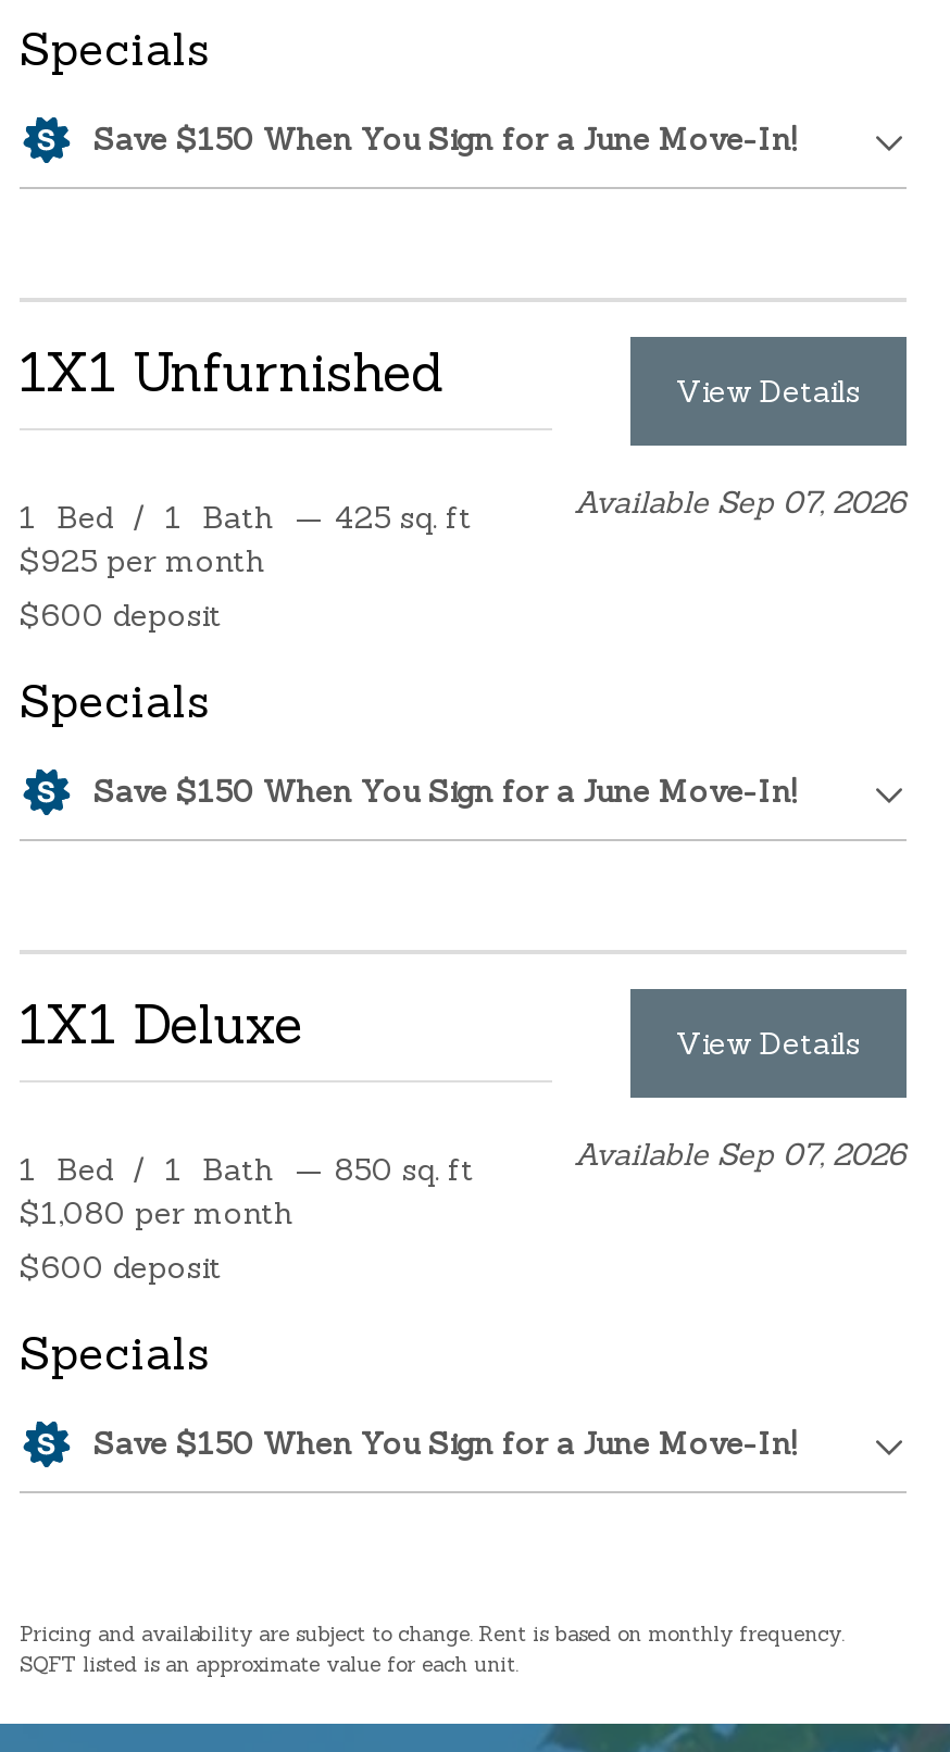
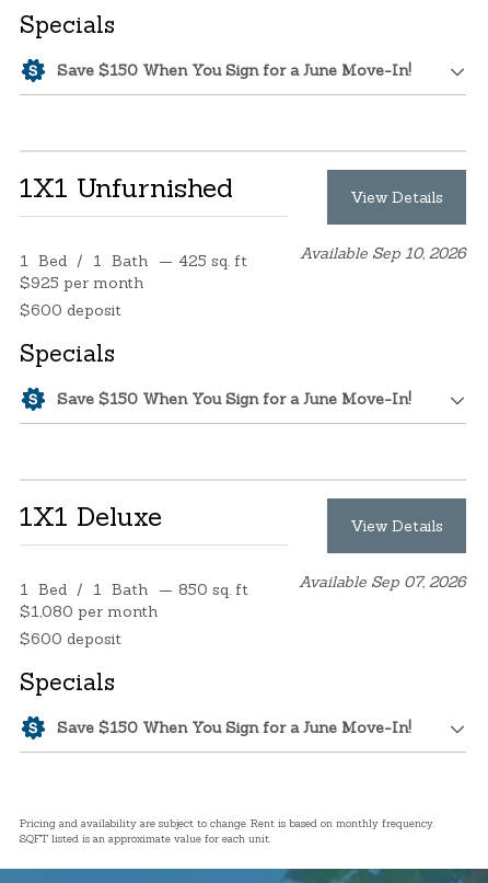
[574,483,907,522] Available Sep 07, 2026 -> [300,243,466,263] Available Sep 10, 2026

